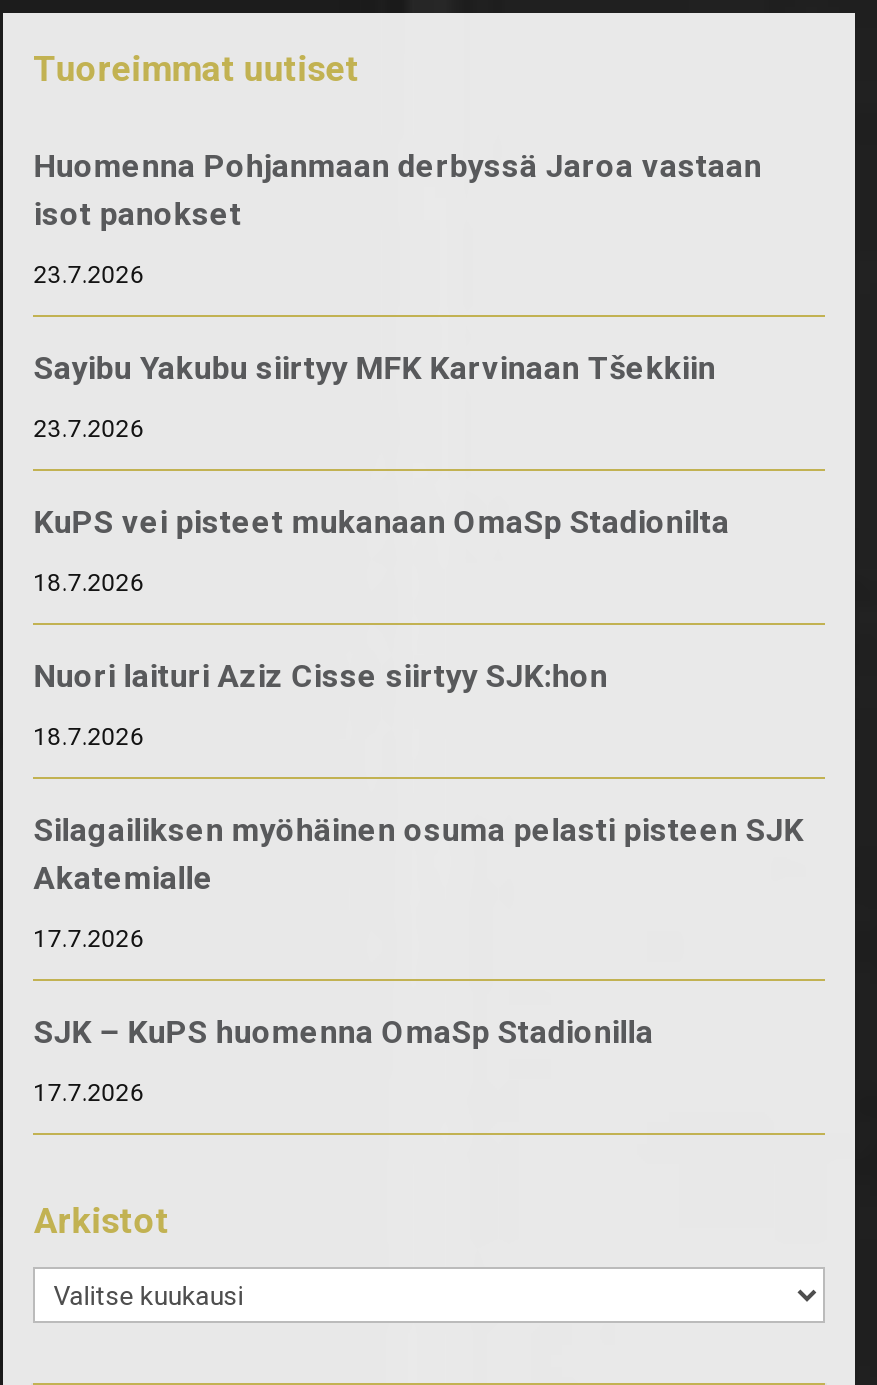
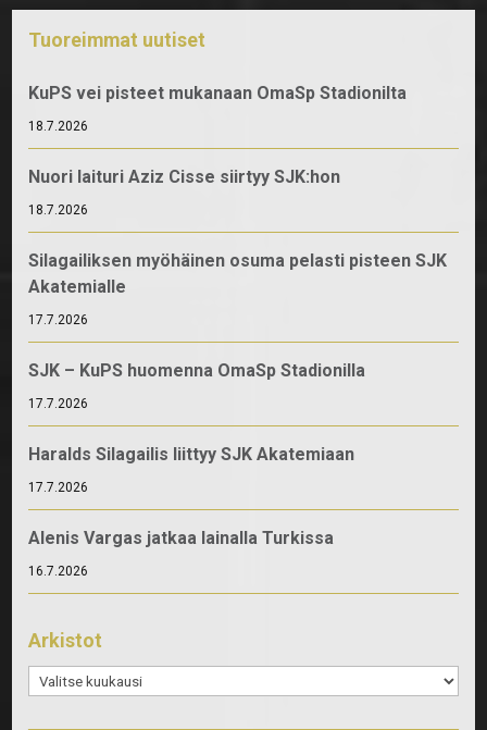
[33,146,761,442] Huomenna Pohjanmaan derbyssä Jaroa vastaan | isot panokset | 23.7.2026 | Sayibu Yakubu siirtyy MFK Karvinaan Tšekkiin | 23.7.2026 -> none
moved [33,502,803,1106] -> [28,82,447,411]: KuPS vei pisteet mukanaan OmaSp Stadionilta | 18.7.2026 | Nuori laituri Aziz Cisse siirtyy SJK:hon | ... | SJK – KuPS huomenna OmaSp Stadionilla | 17.7.2026
none -> [28,443,355,578] Haralds Silagailis liittyy SJK Akatemiaan | 17.7.2026 | Alenis Vargas jatkaa lainalla Turkissa | 16.7.2026

